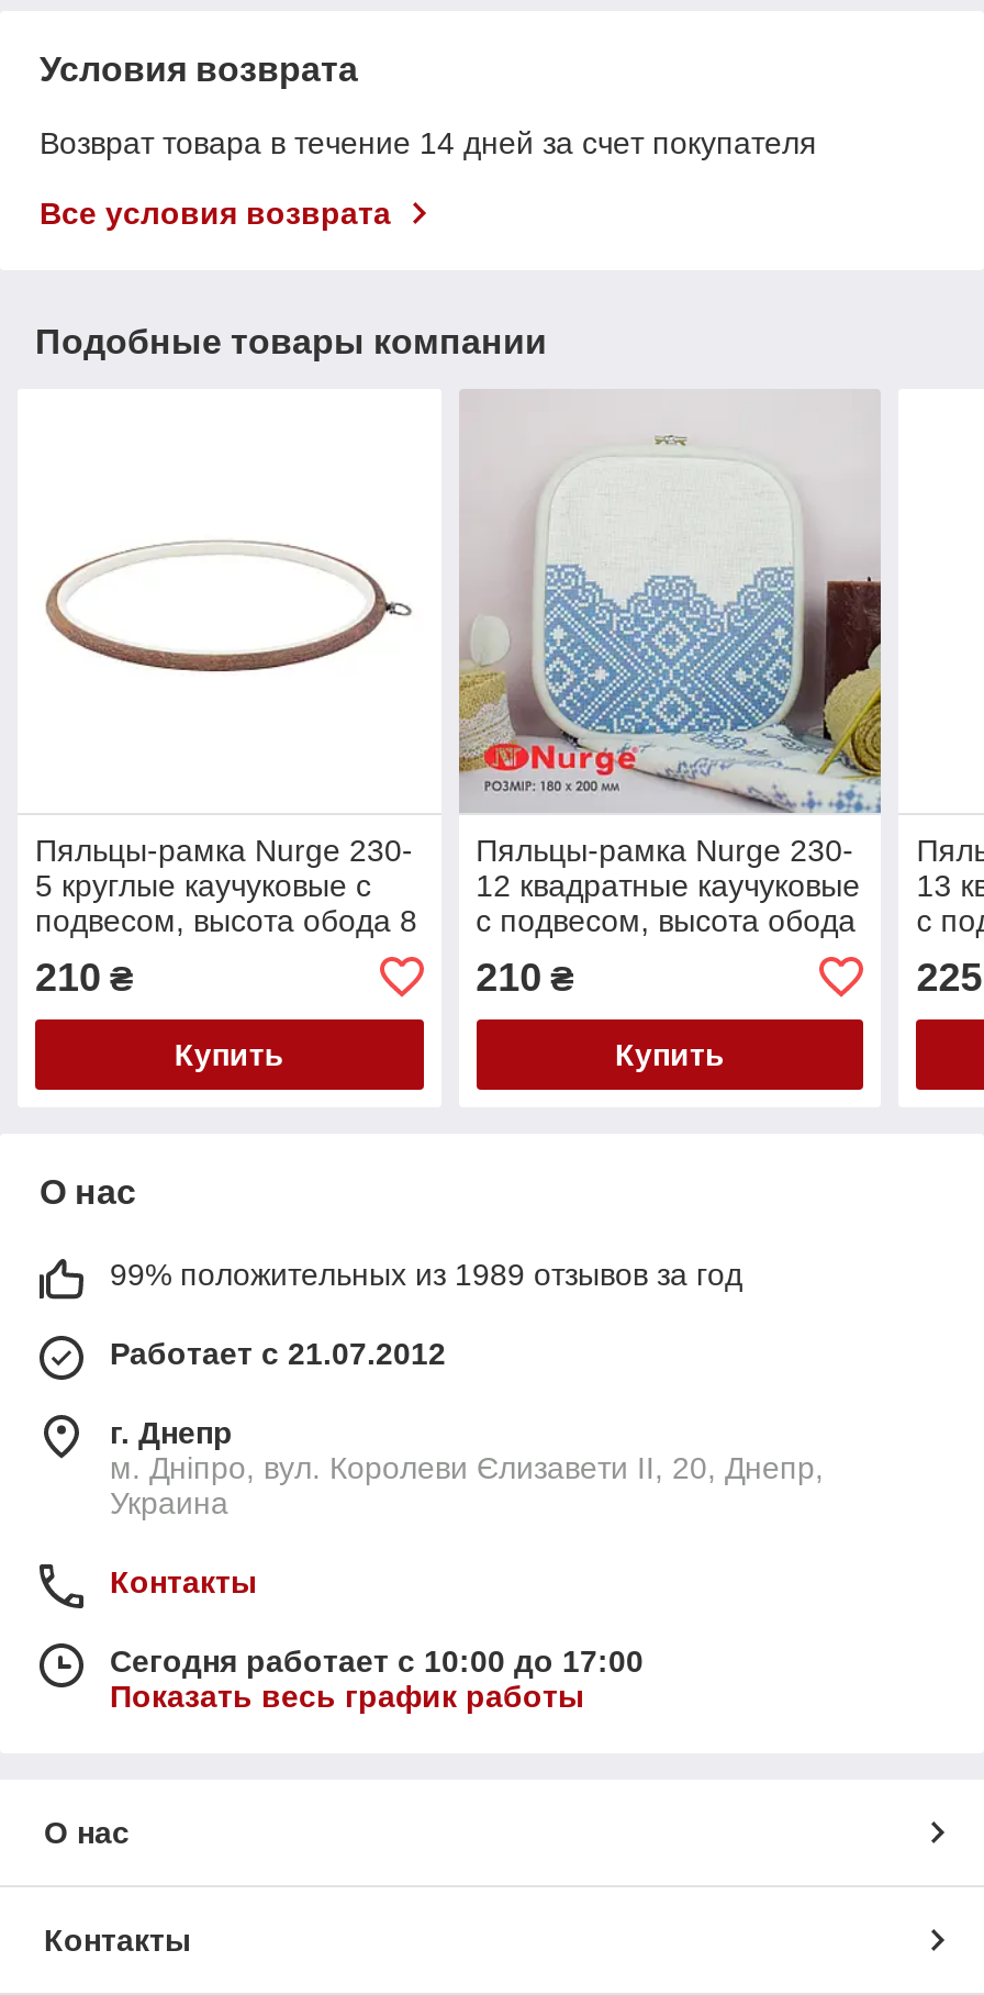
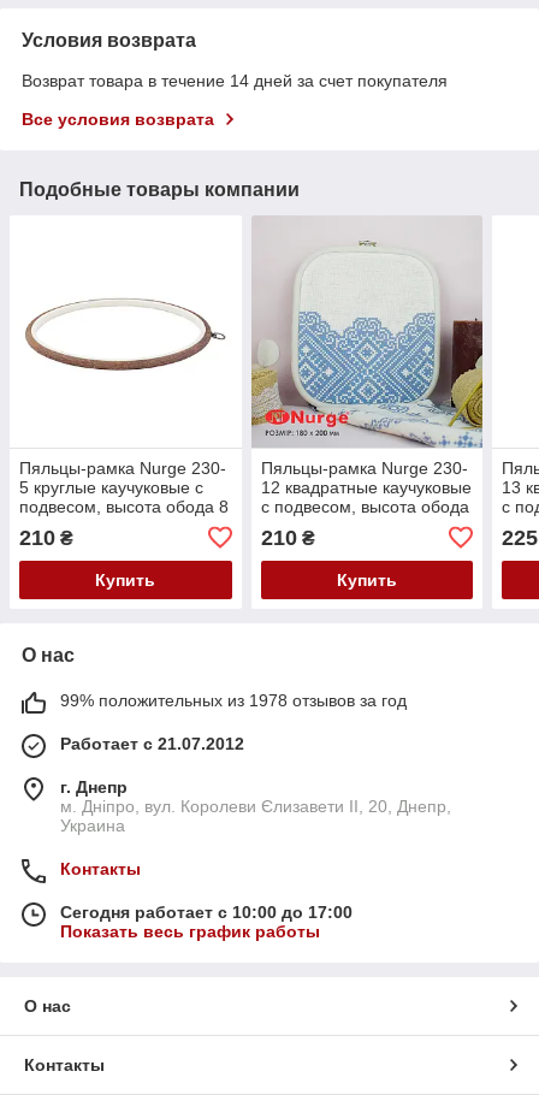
[110,1256,742,1291] 99% положительных из 1989 отзывов за год -> [60,690,407,710] 99% положительных из 1978 отзывов за год

